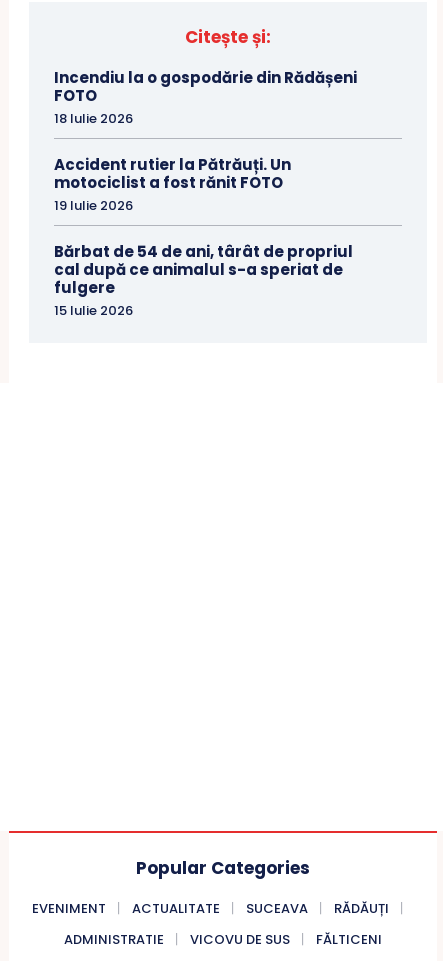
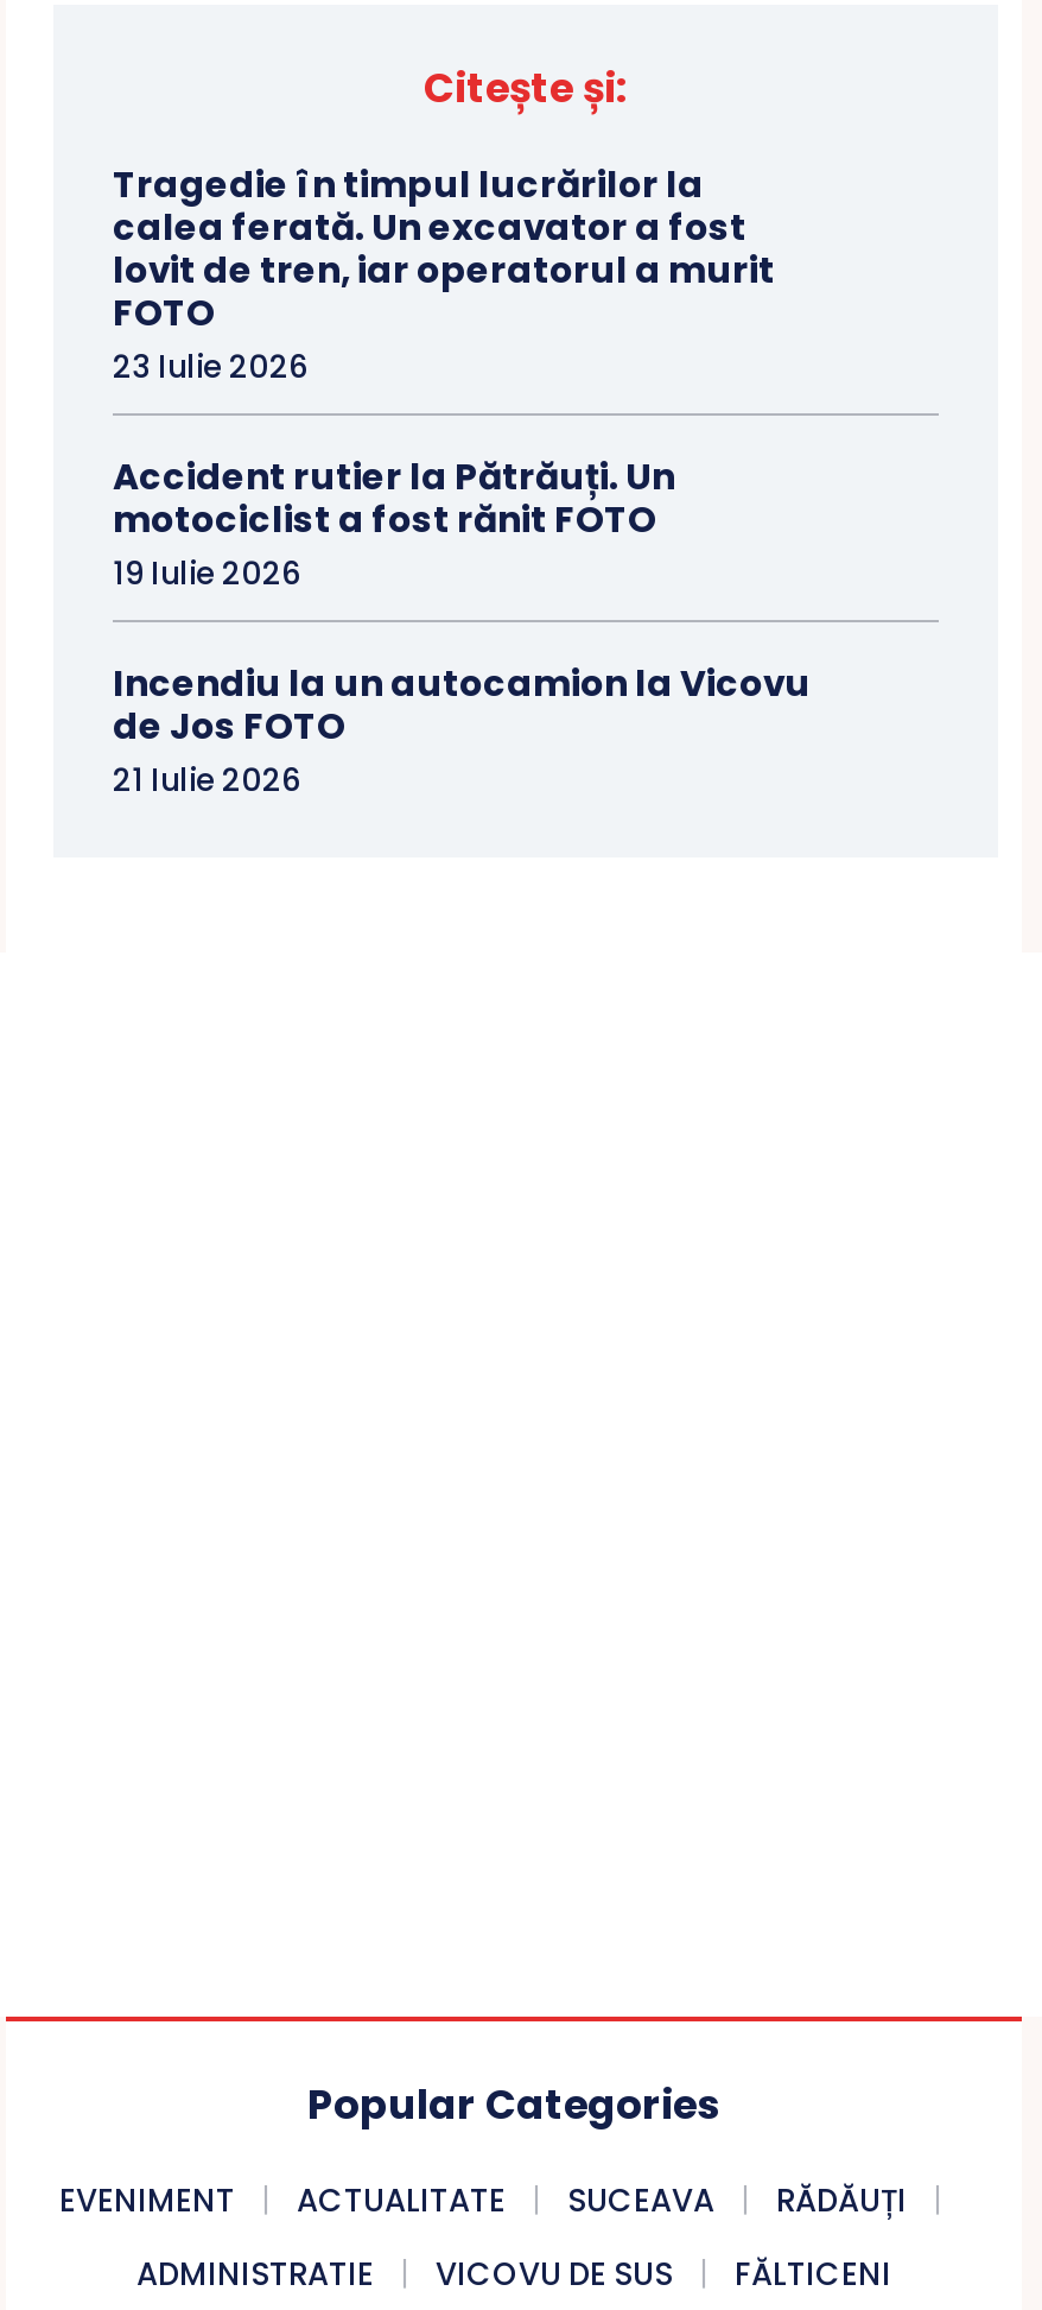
[54,67,357,88] Incendiu la o gospodărie din Rădășeni -> [113,160,775,295] Tragedie în timpul lucrărilor la | calea ferată. Un excavator a fost | lovit de tren, iar operatorul a murit
moved [54,85,97,106] -> [113,288,215,338]: FOTO
[54,109,133,128] 18 Iulie 2026 -> [113,345,307,391] 23 Iulie 2026
moved [54,154,291,215] -> [113,452,675,597]: Accident rutier la Pătrăuți. Un | motociclist a fost rănit FOTO | 19 Iulie 2026
[54,241,353,320] Bărbat de 54 de ani, târât de propriul | cal după ce animalul s-a speriat de | fulgere | 15 Iulie 2026 -> [113,659,811,804] Incendiu la un autocamion la Vicovu | de Jos FOTO | 21 Iulie 2026

